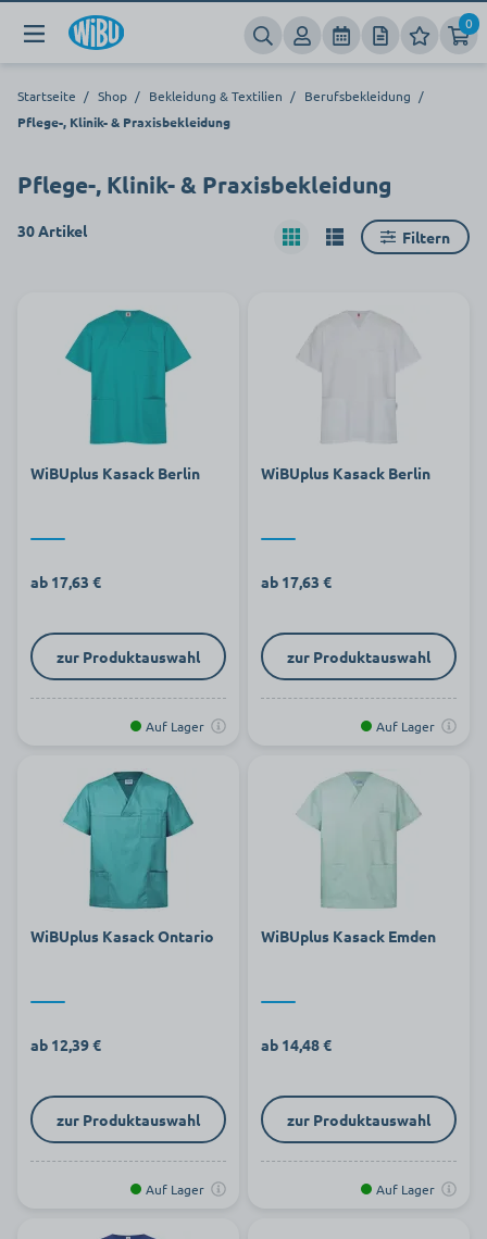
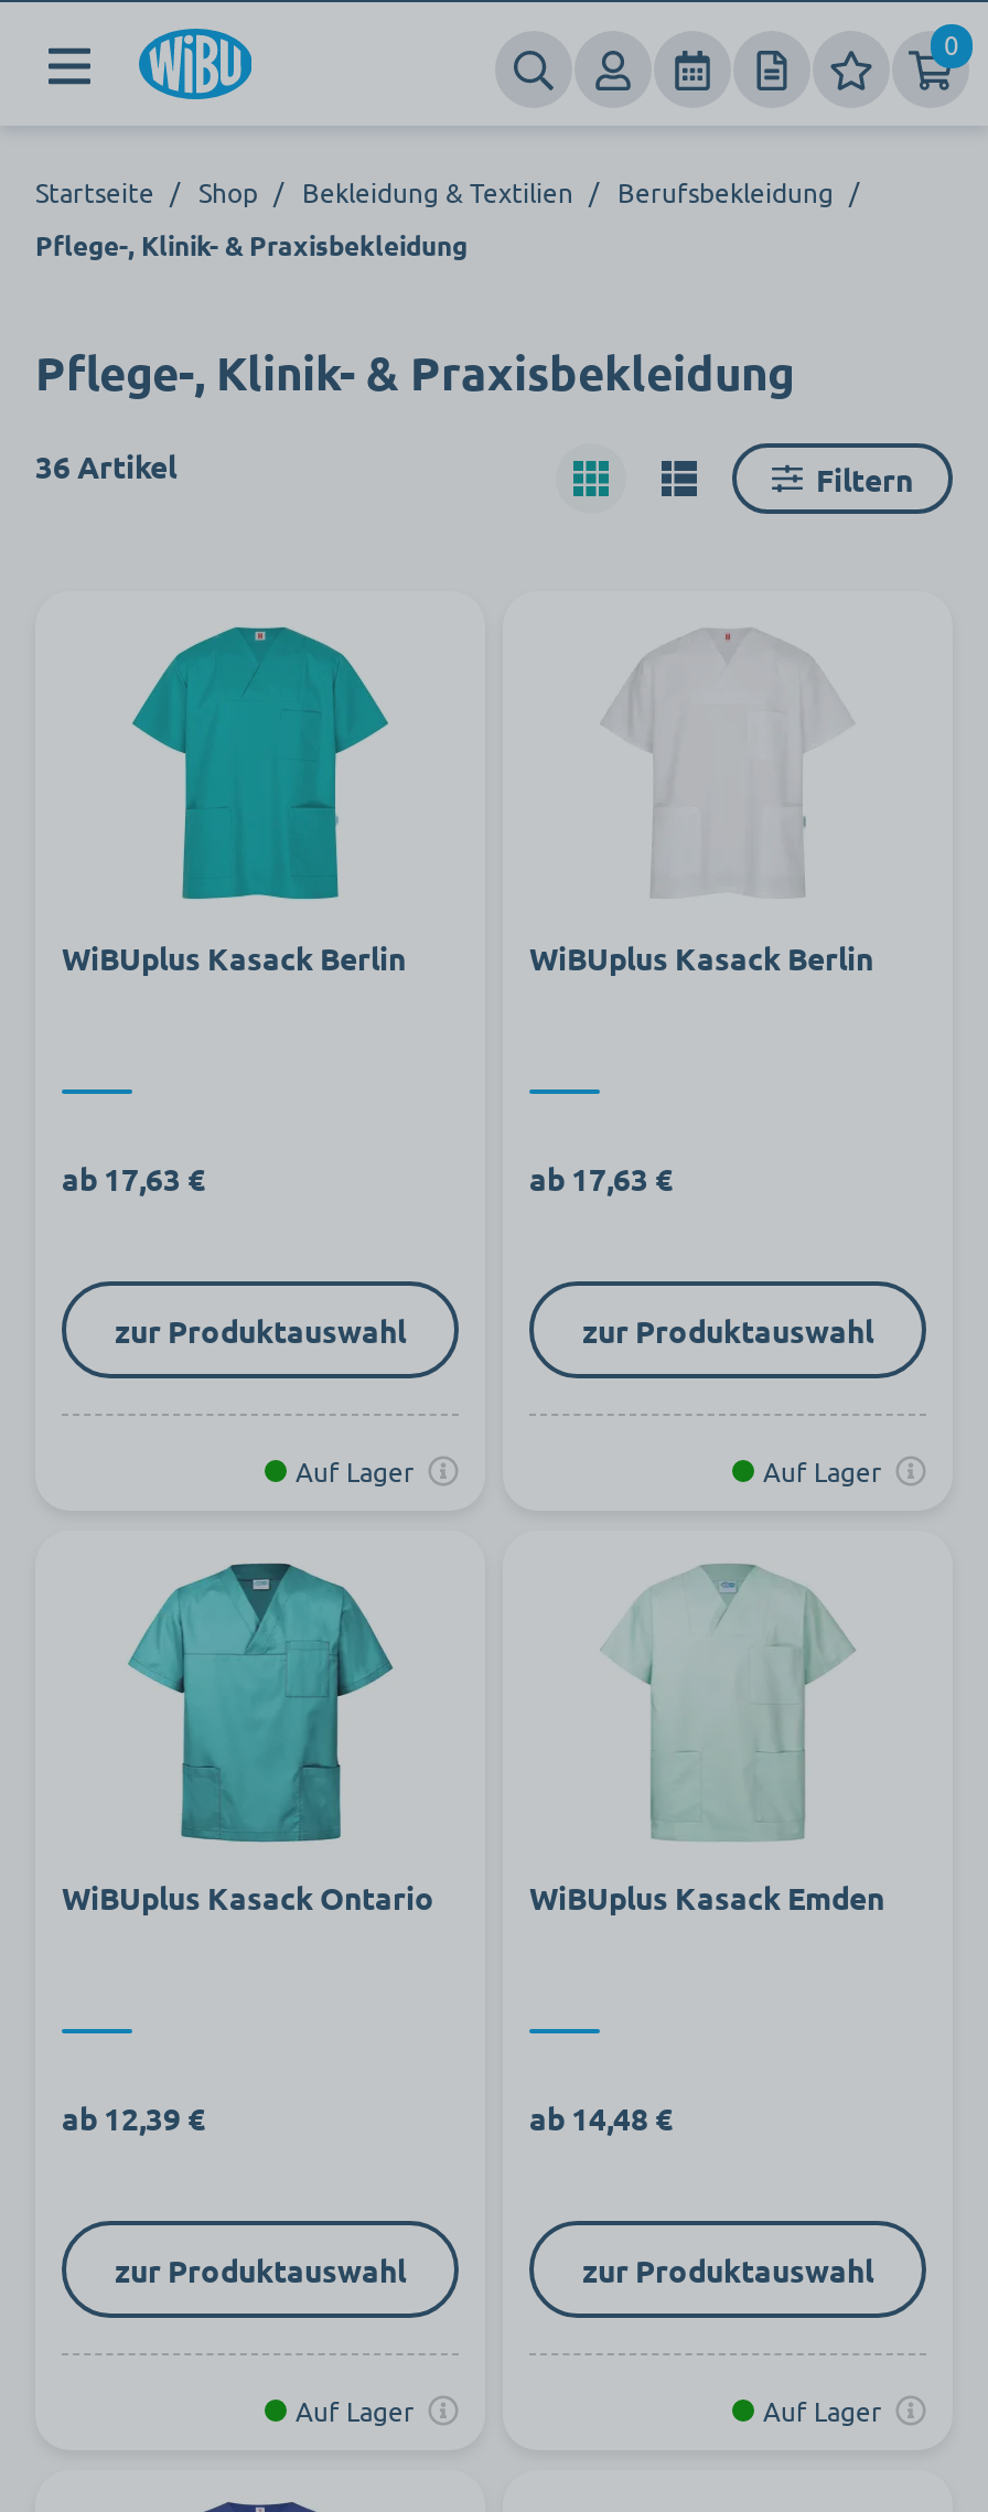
[17,221,87,240] 30 Artikel -> [35,445,176,485] 36 Artikel

